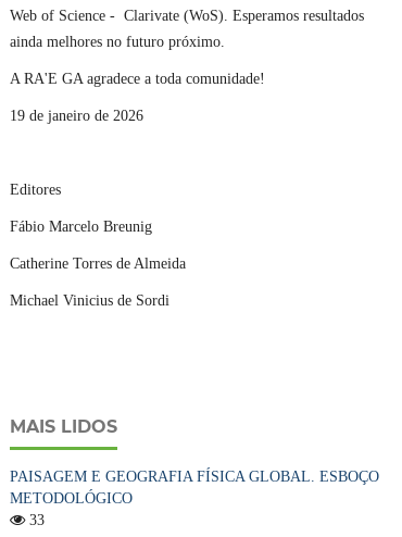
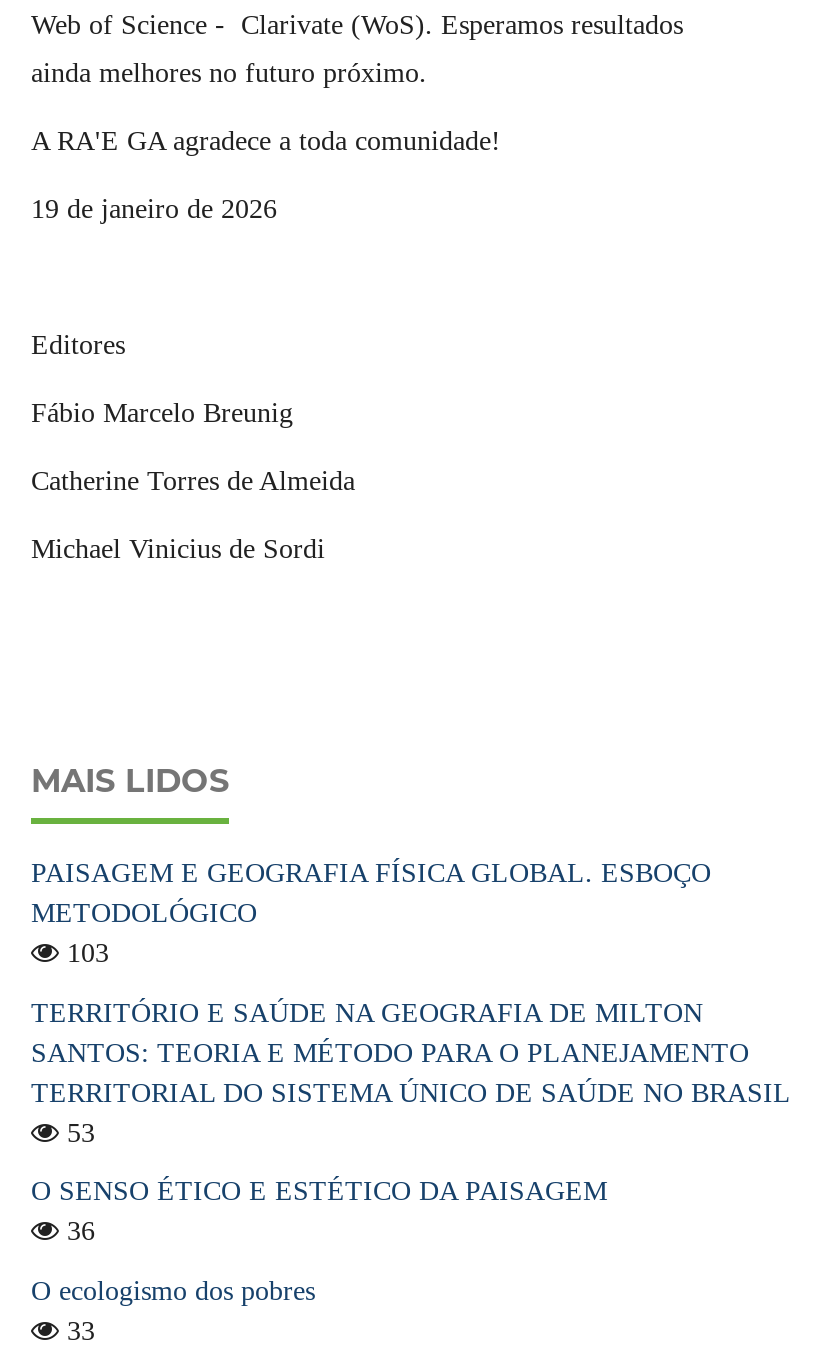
none -> [31,937,791,1307] 103 | TERRITÓRIO E SAÚDE NA GEOGRAFIA DE MILTON | SANTOS: TEORIA E MÉTODO PARA O PLANEJAMENTO | TERRITORIAL DO SISTEMA ÚNICO DE SAÚDE NO BRASIL | 53 | O SENSO ÉTICO E ESTÉTICO DA PAISAGEM | 36 | O ecologismo dos pobres

